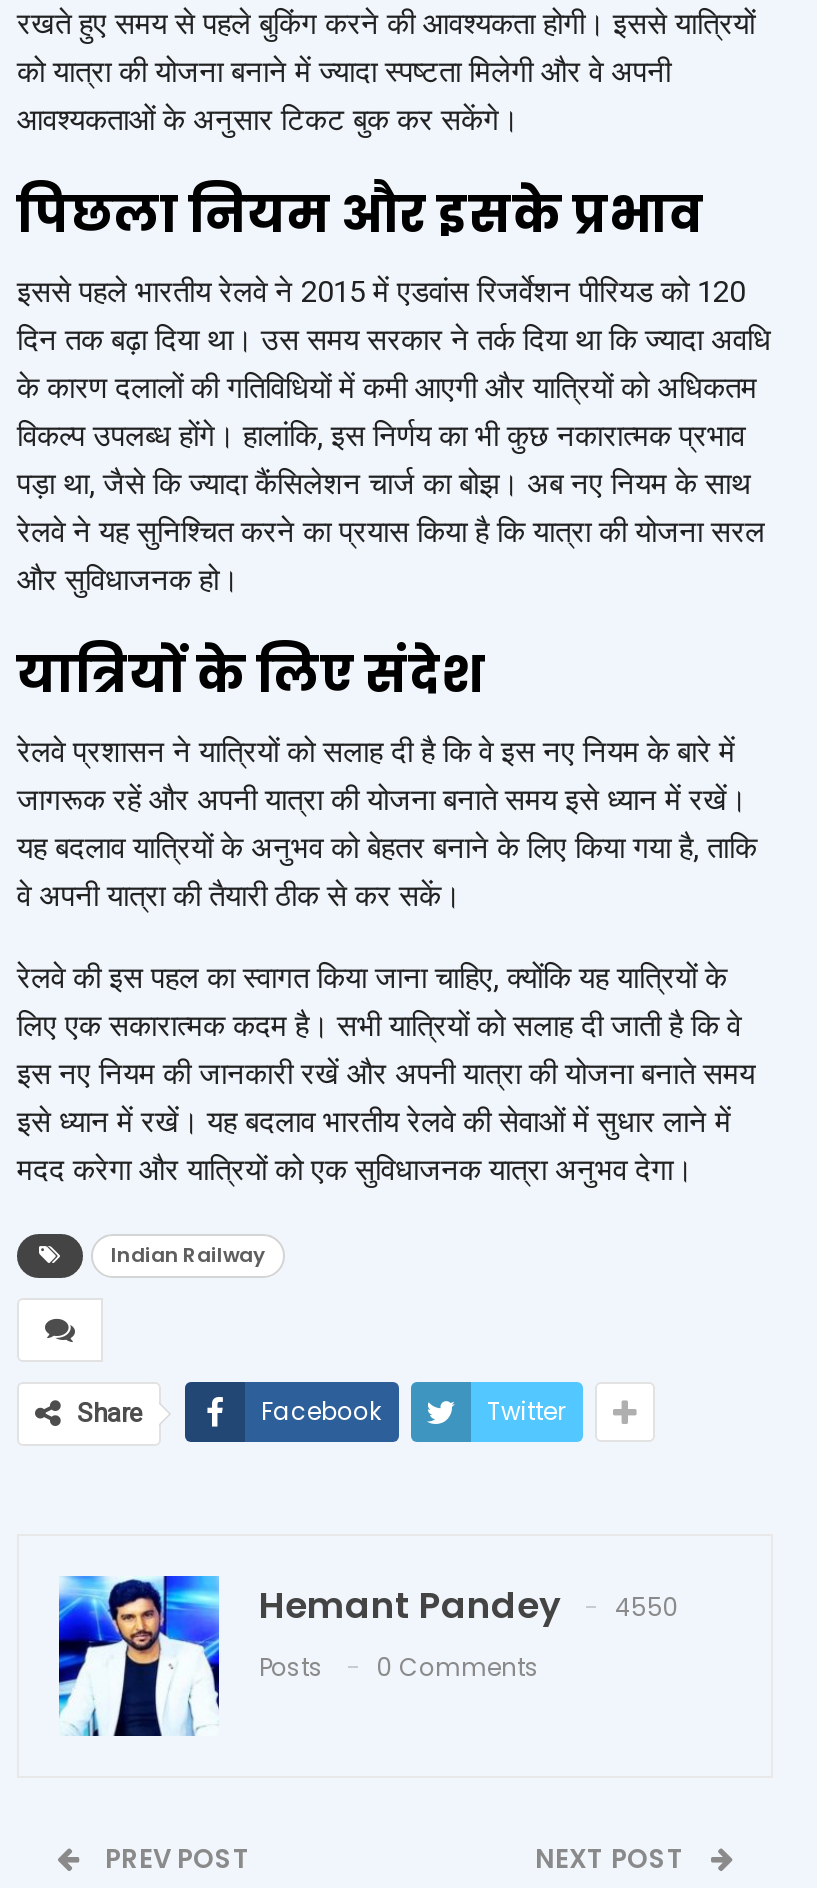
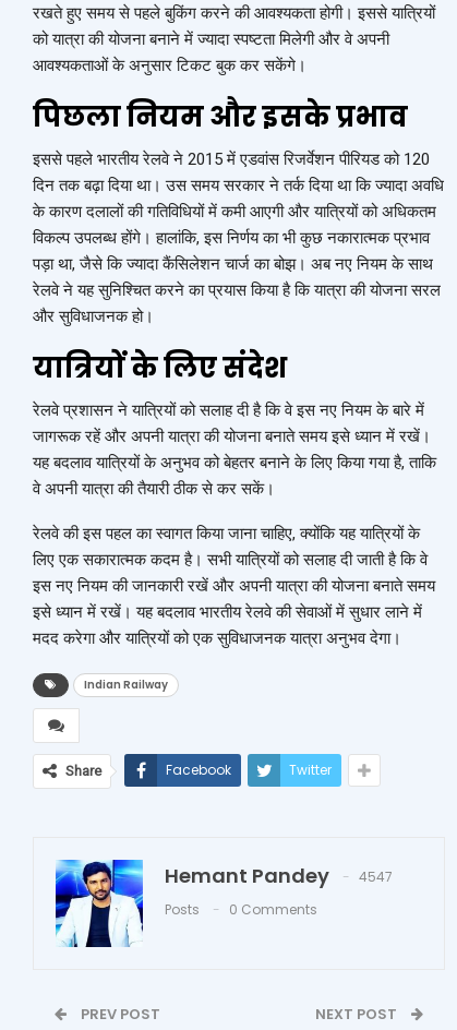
[259,1581,679,1631] Hemant Pandey 4550 -> [165,862,393,890] Hemant Pandey 4547

